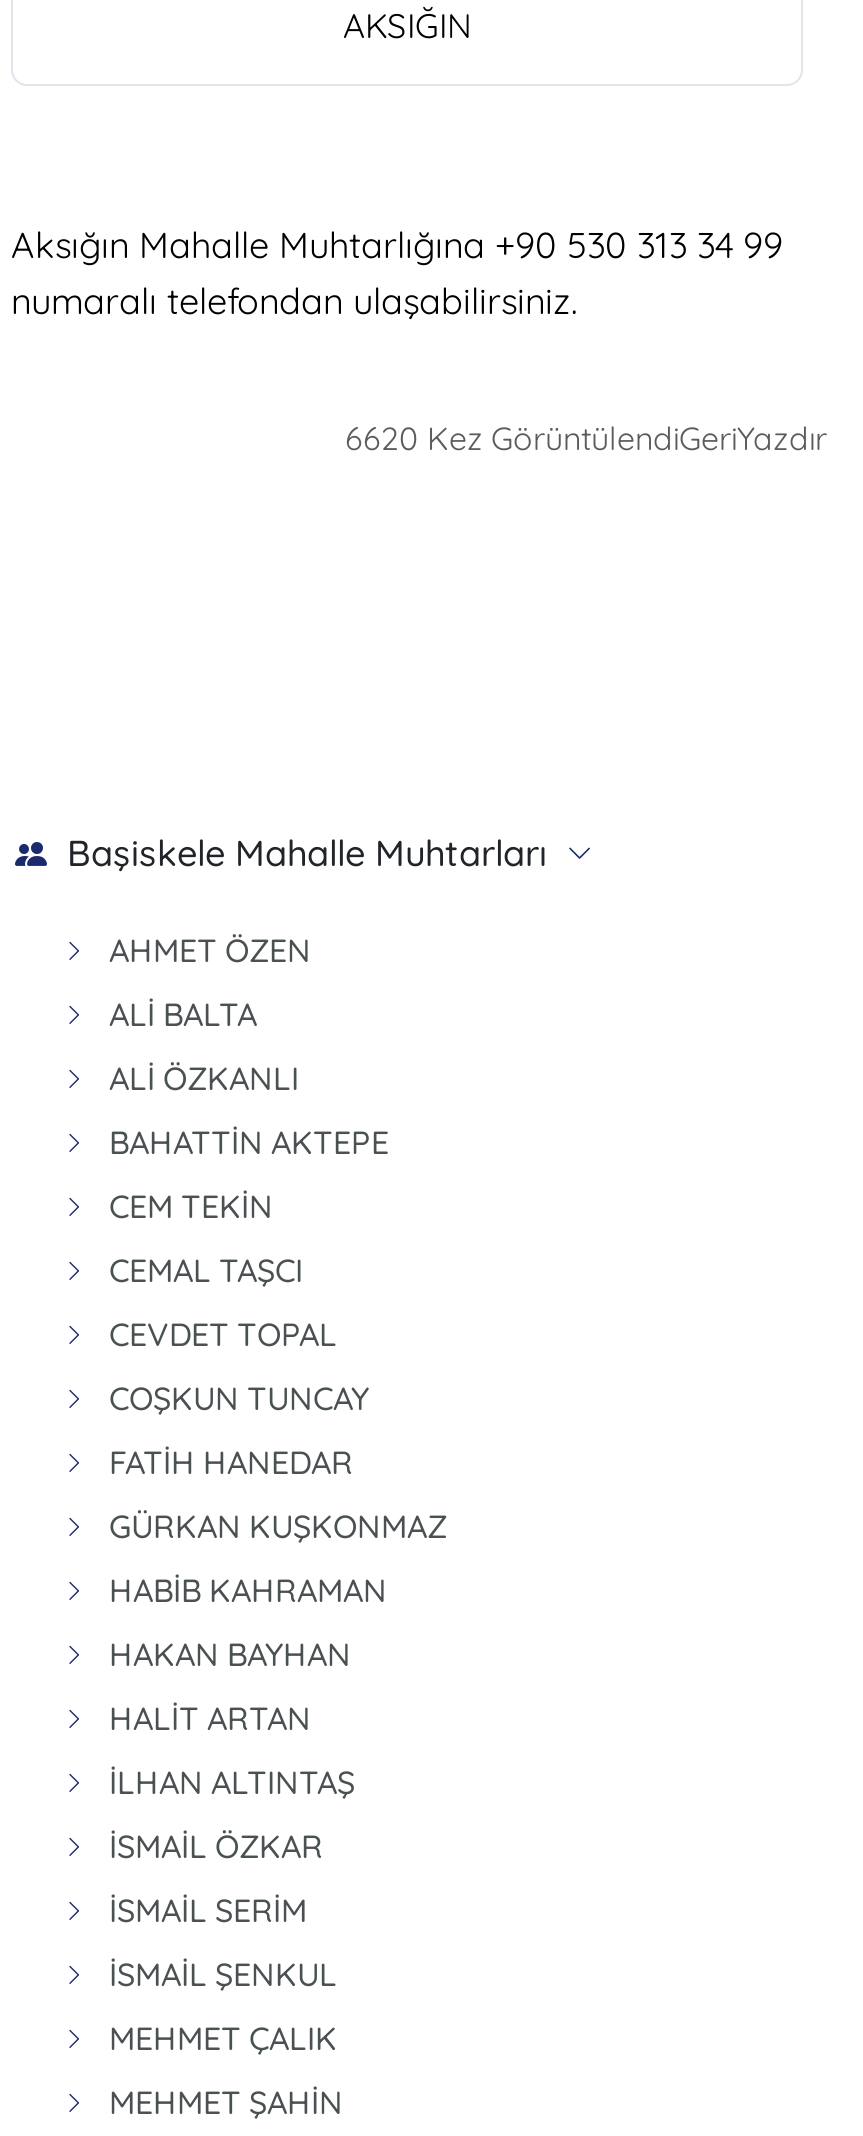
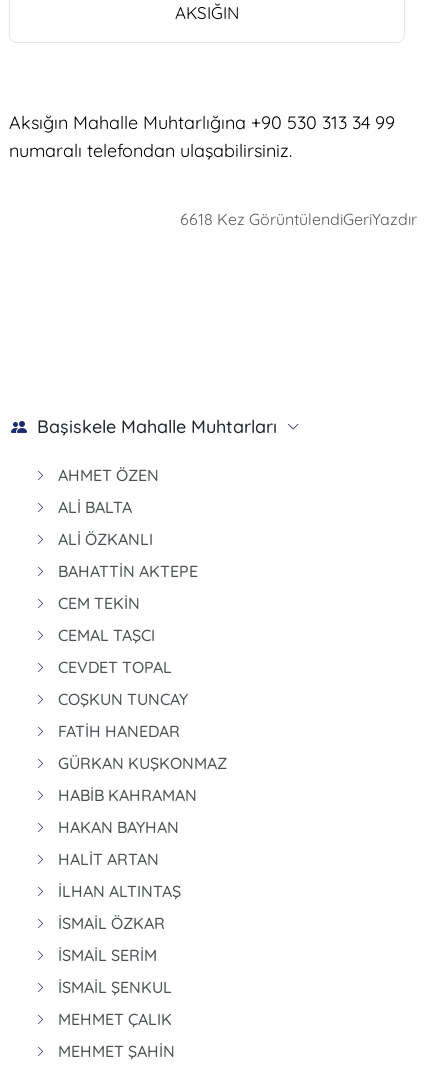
[345,418,827,458] 6620 Kez GörüntülendiGeriYazdır -> [180,209,417,229] 6618 Kez GörüntülendiGeriYazdır

